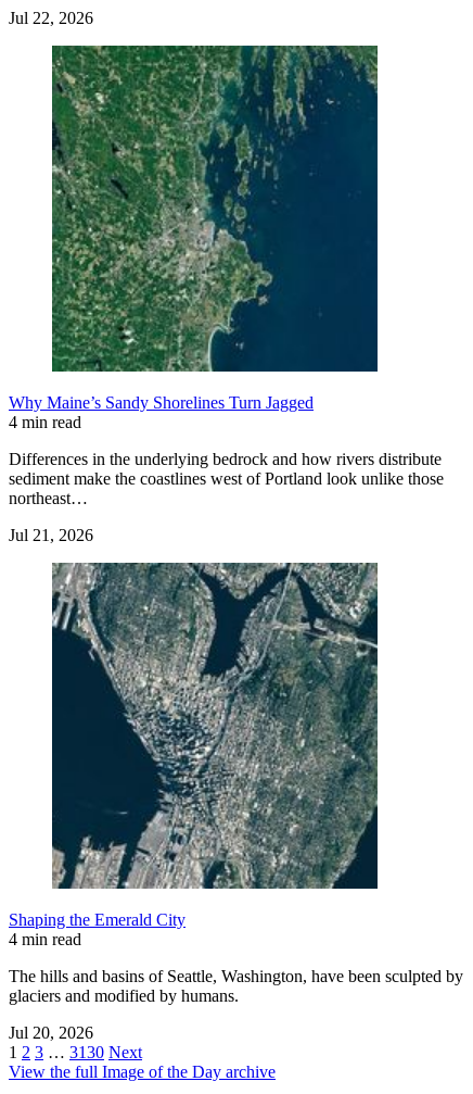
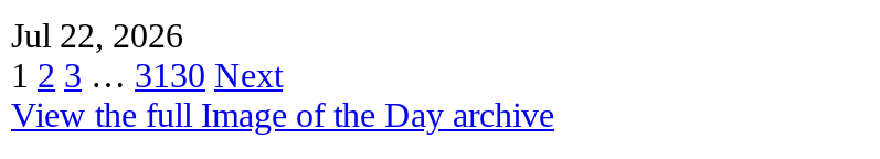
[9,45,444,545] [image] | Why Maine’s Sandy Shorelines Turn Jagged | 4 min read | Differences in the underlying bedrock and how rivers distribute | sediment make the coastlines west of Portland look unlike those | northeast… | Jul 21, 2026 -> none
[9,562,463,1042] [image] | Shaping the Emerald City | 4 min read | The hills and basins of Seattle, Washington, have been sculpted by | glaciers and modified by humans. | Jul 20, 2026 -> none

